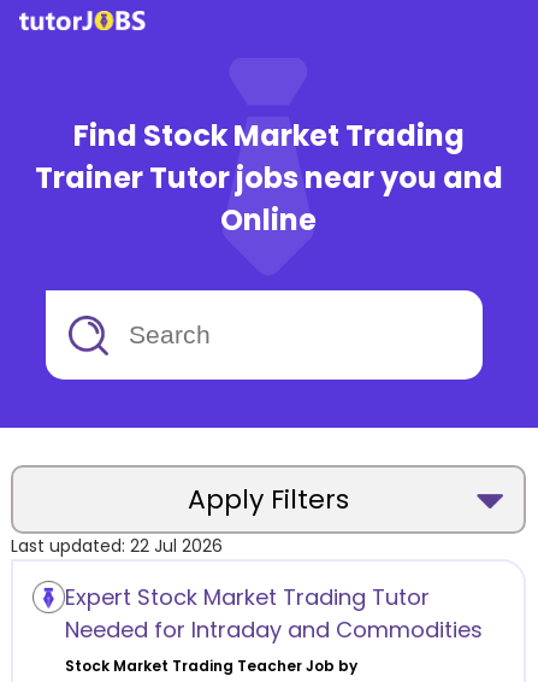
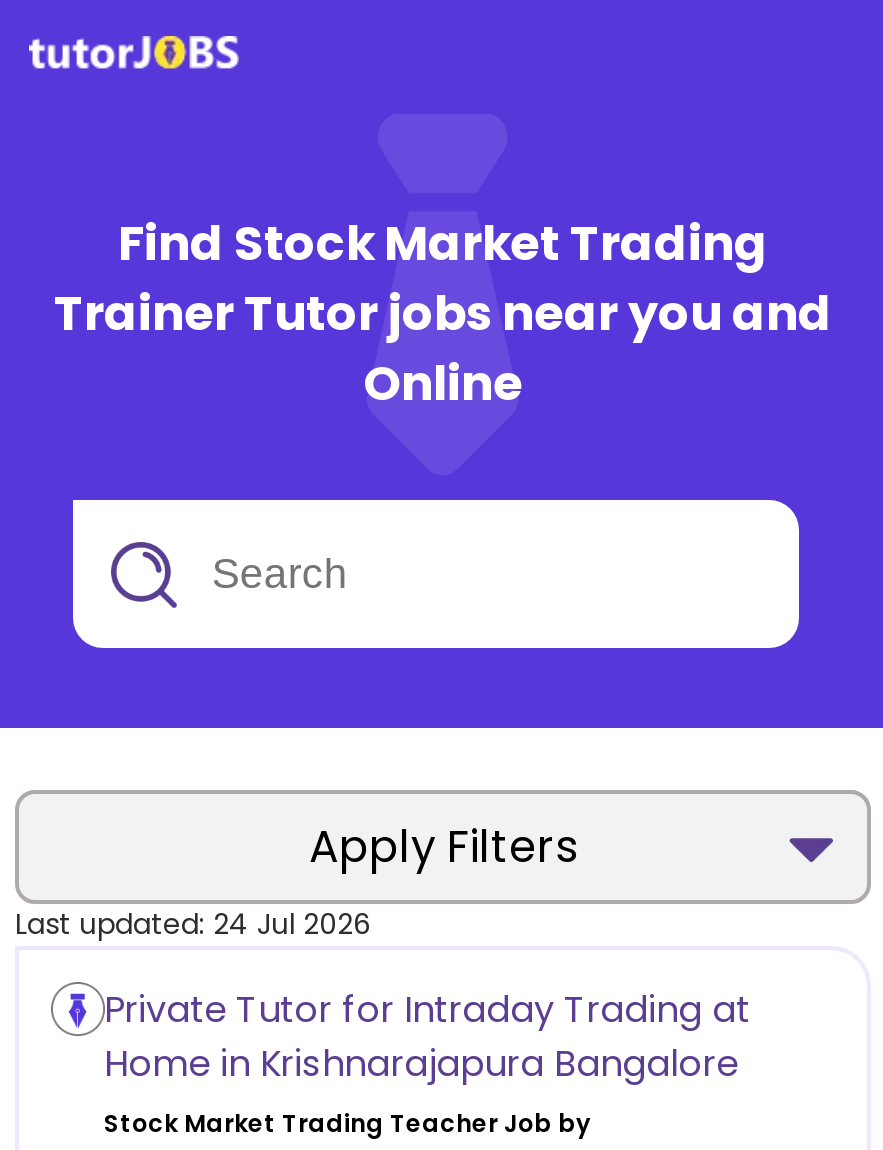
[11,534,223,558] Last updated:22 Jul 2026 -> [15,904,371,944] Last updated:24 Jul 2026
[64,581,482,644] Expert Stock Market Trading Tutor | Needed for Intraday and Commodities -> [104,983,750,1087] Private Tutor for Intraday Trading at | Home in Krishnarajapura Bangalore

